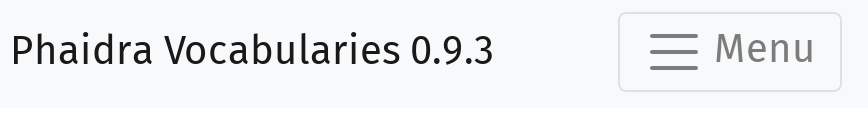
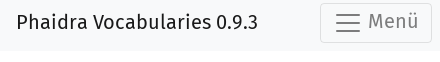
[704,31,816,71] Menu -> [363,12,419,32] Menü

